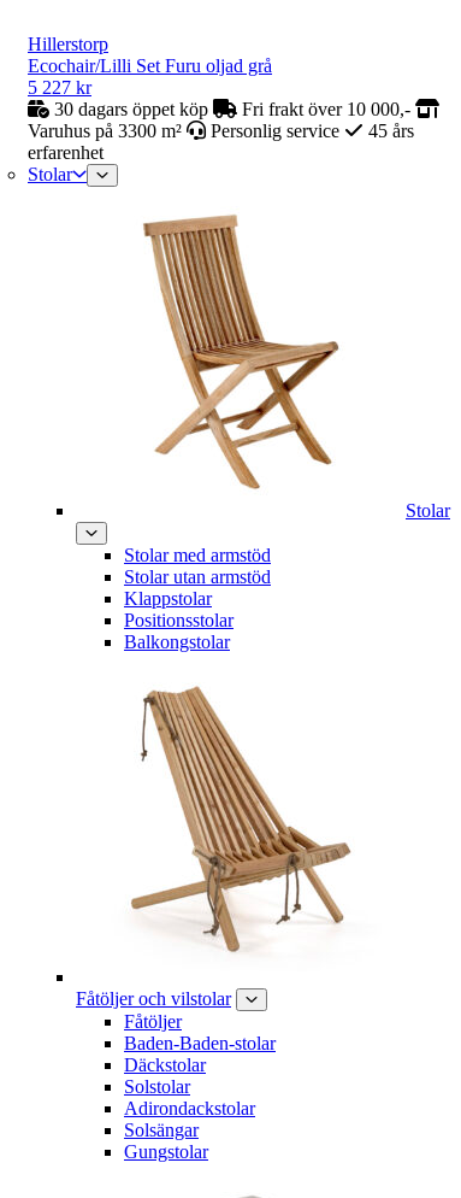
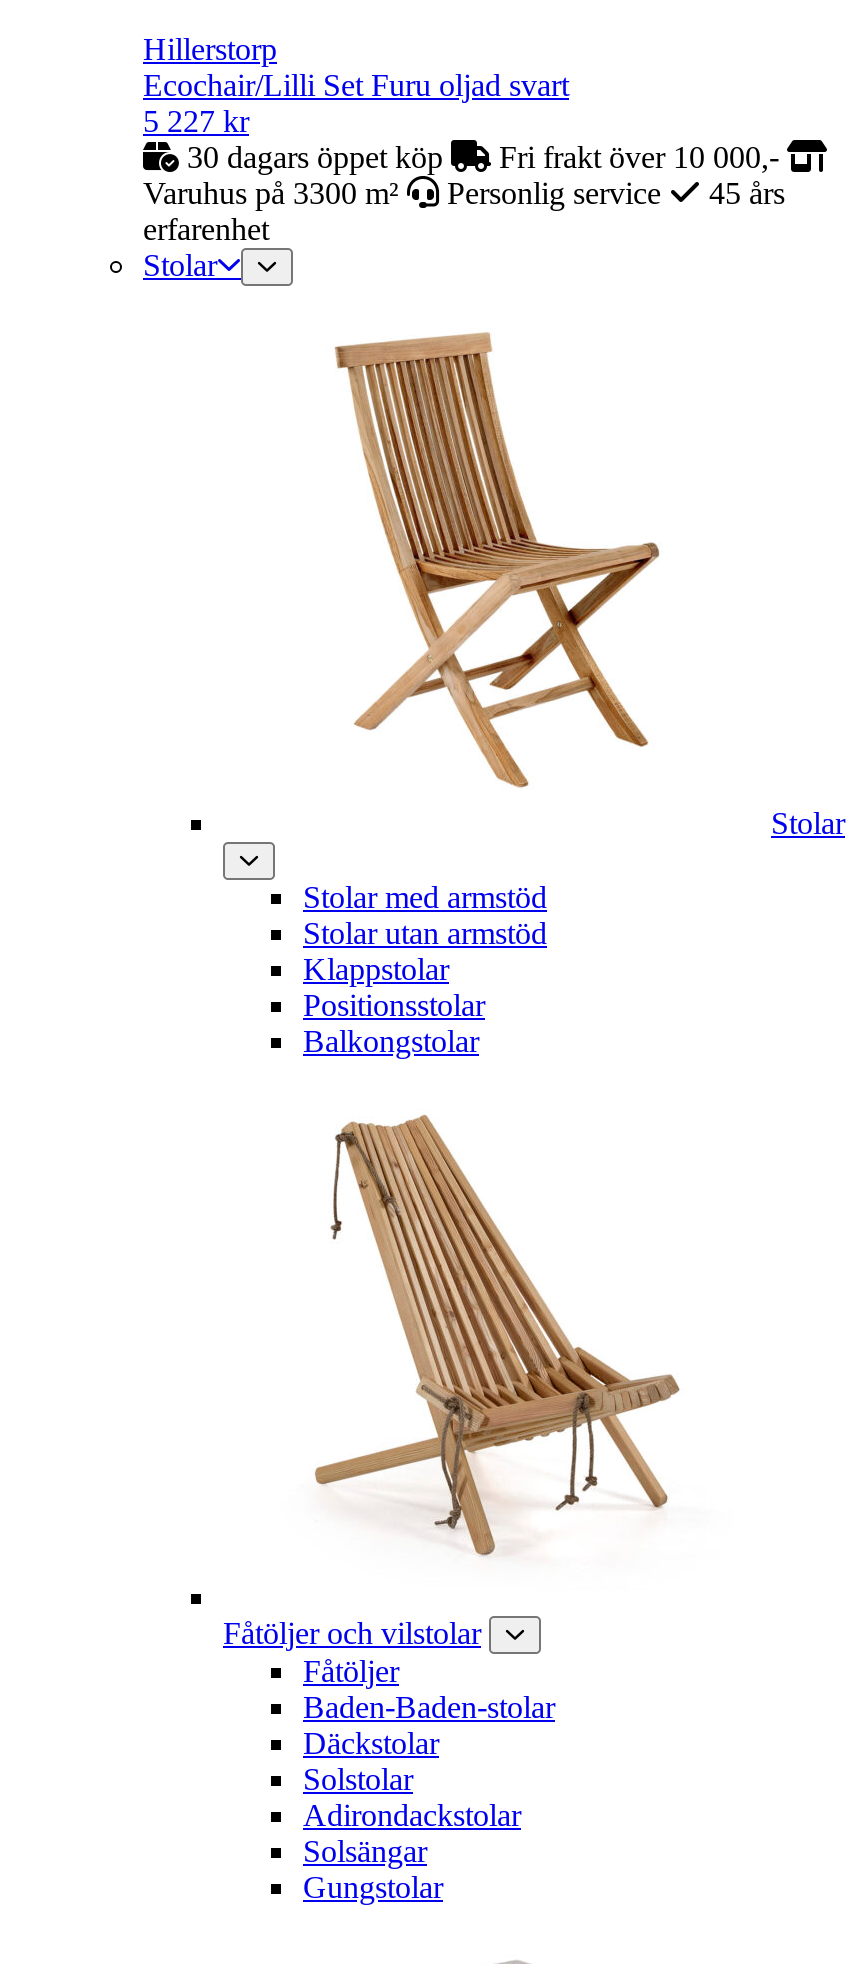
[28,55,272,76] Ecochair/Lilli Set Furu oljad grå -> [143,68,569,102] Ecochair/Lilli Set Furu oljad svart

